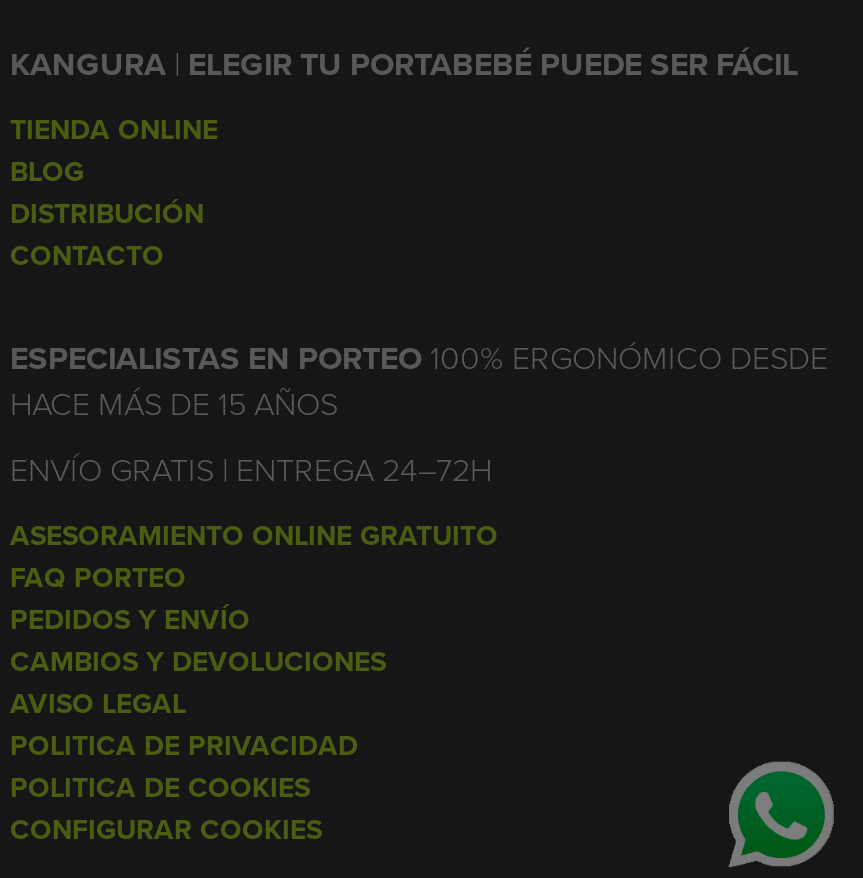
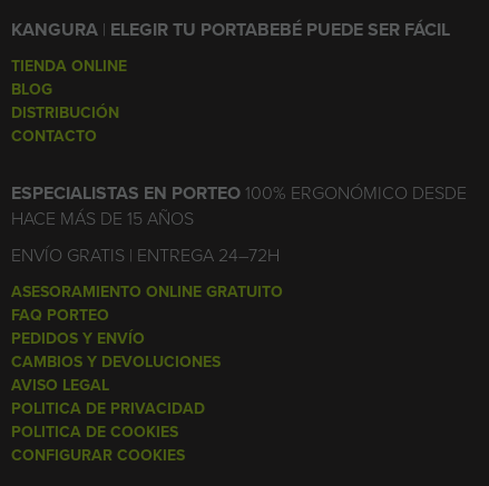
[726,759,836,869] [image] -> none

